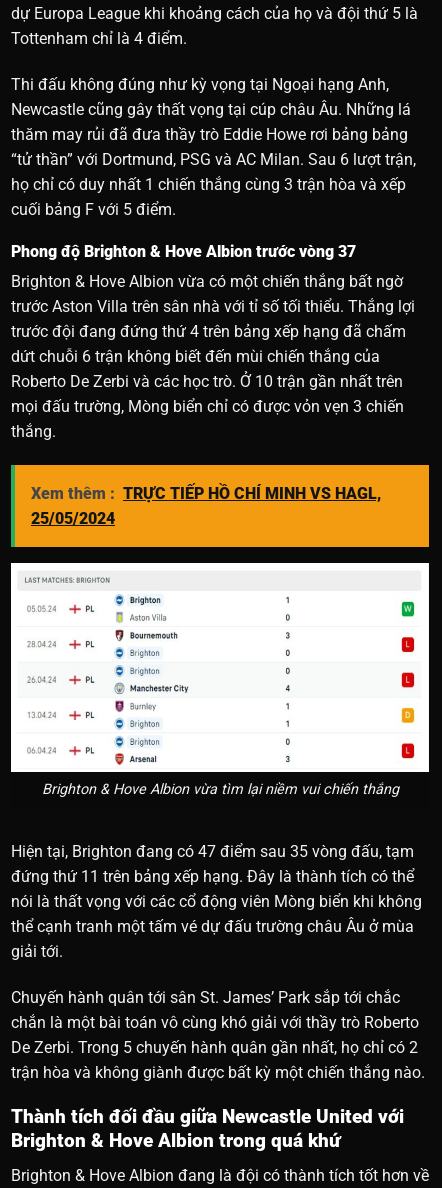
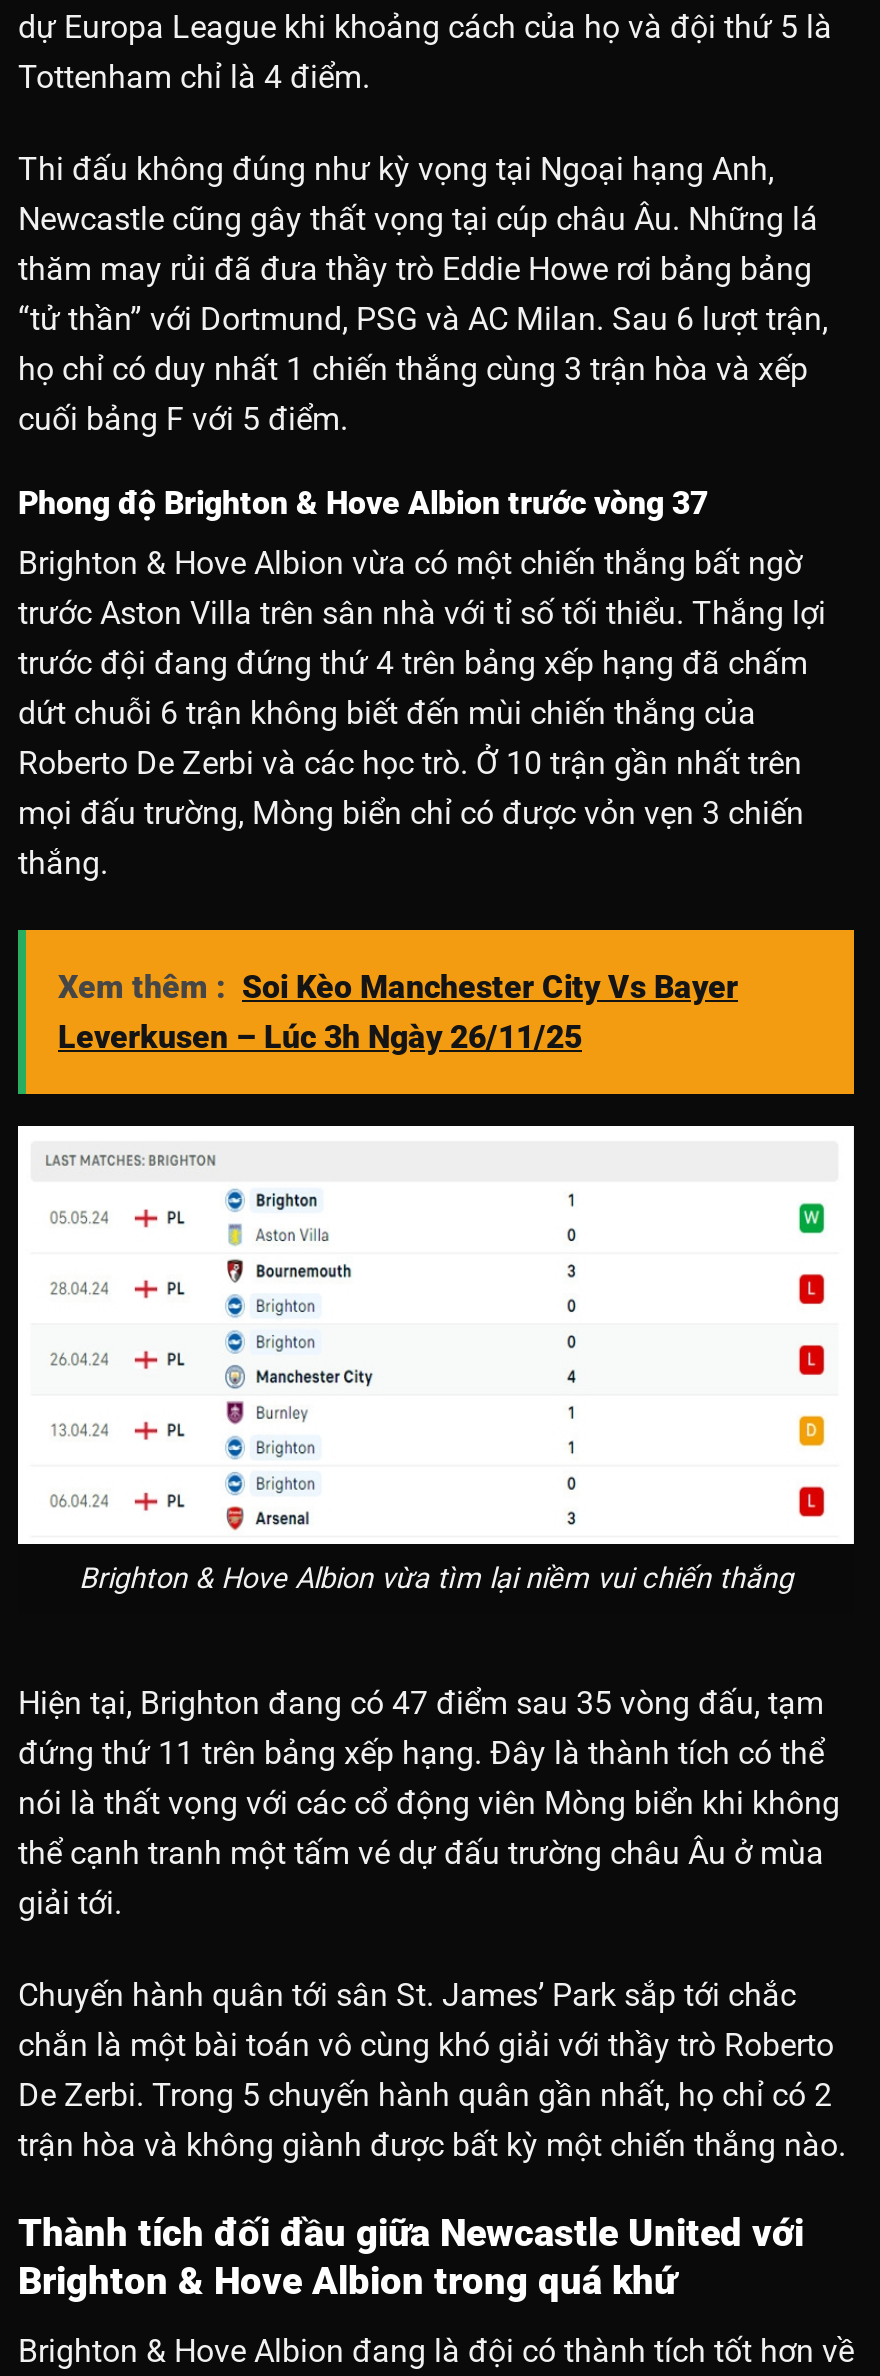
[31,484,381,528] Xem thêm : TRỰC TIẾP HỒ CHÍ MINH VS HAGL, | 25/05/2024 -> [58,969,738,1057] Xem thêm : Soi Kèo Manchester City Vs Bayer | Leverkusen – Lúc 3h Ngày 26/11/25

